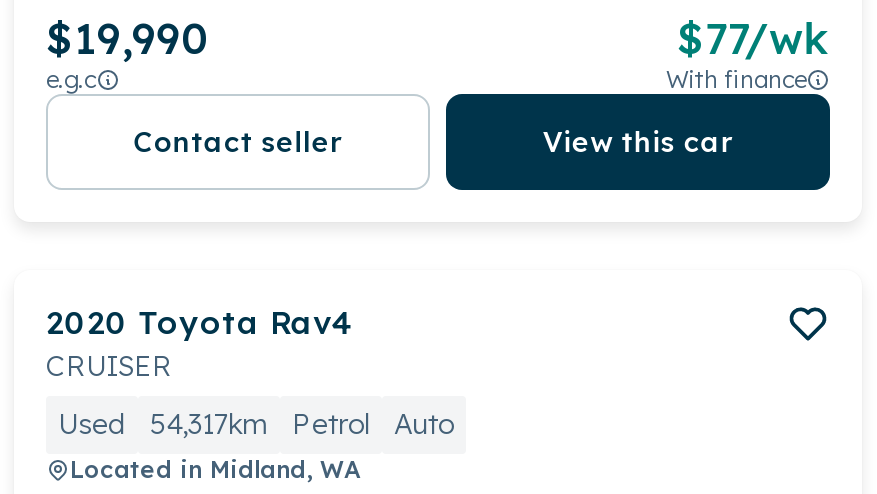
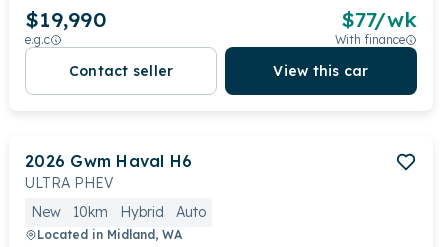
[46,302,354,384] 2020 Toyota Rav4 | CRUISER -> [25,151,192,192] 2026 Gwm Haval H6 | ULTRA PHEV
[58,406,370,442] Used | 54,317km | Petrol -> [31,203,164,221] New | 10km | Hybrid

